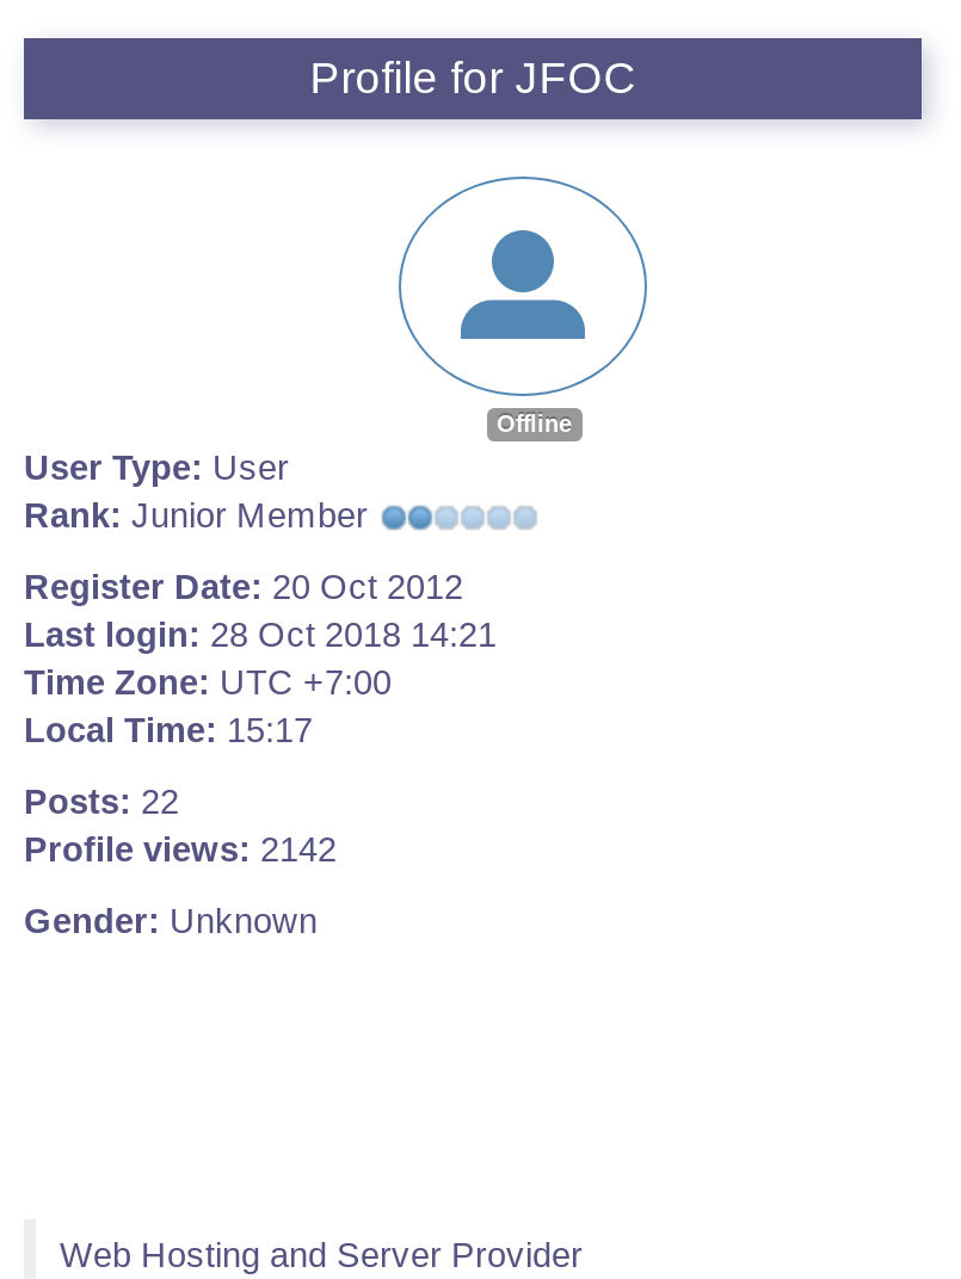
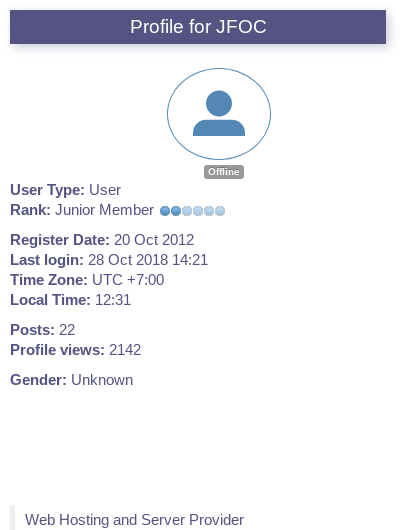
[24,711,313,749] Local Time: 15:17 -> [10,292,131,308] Local Time: 12:31

